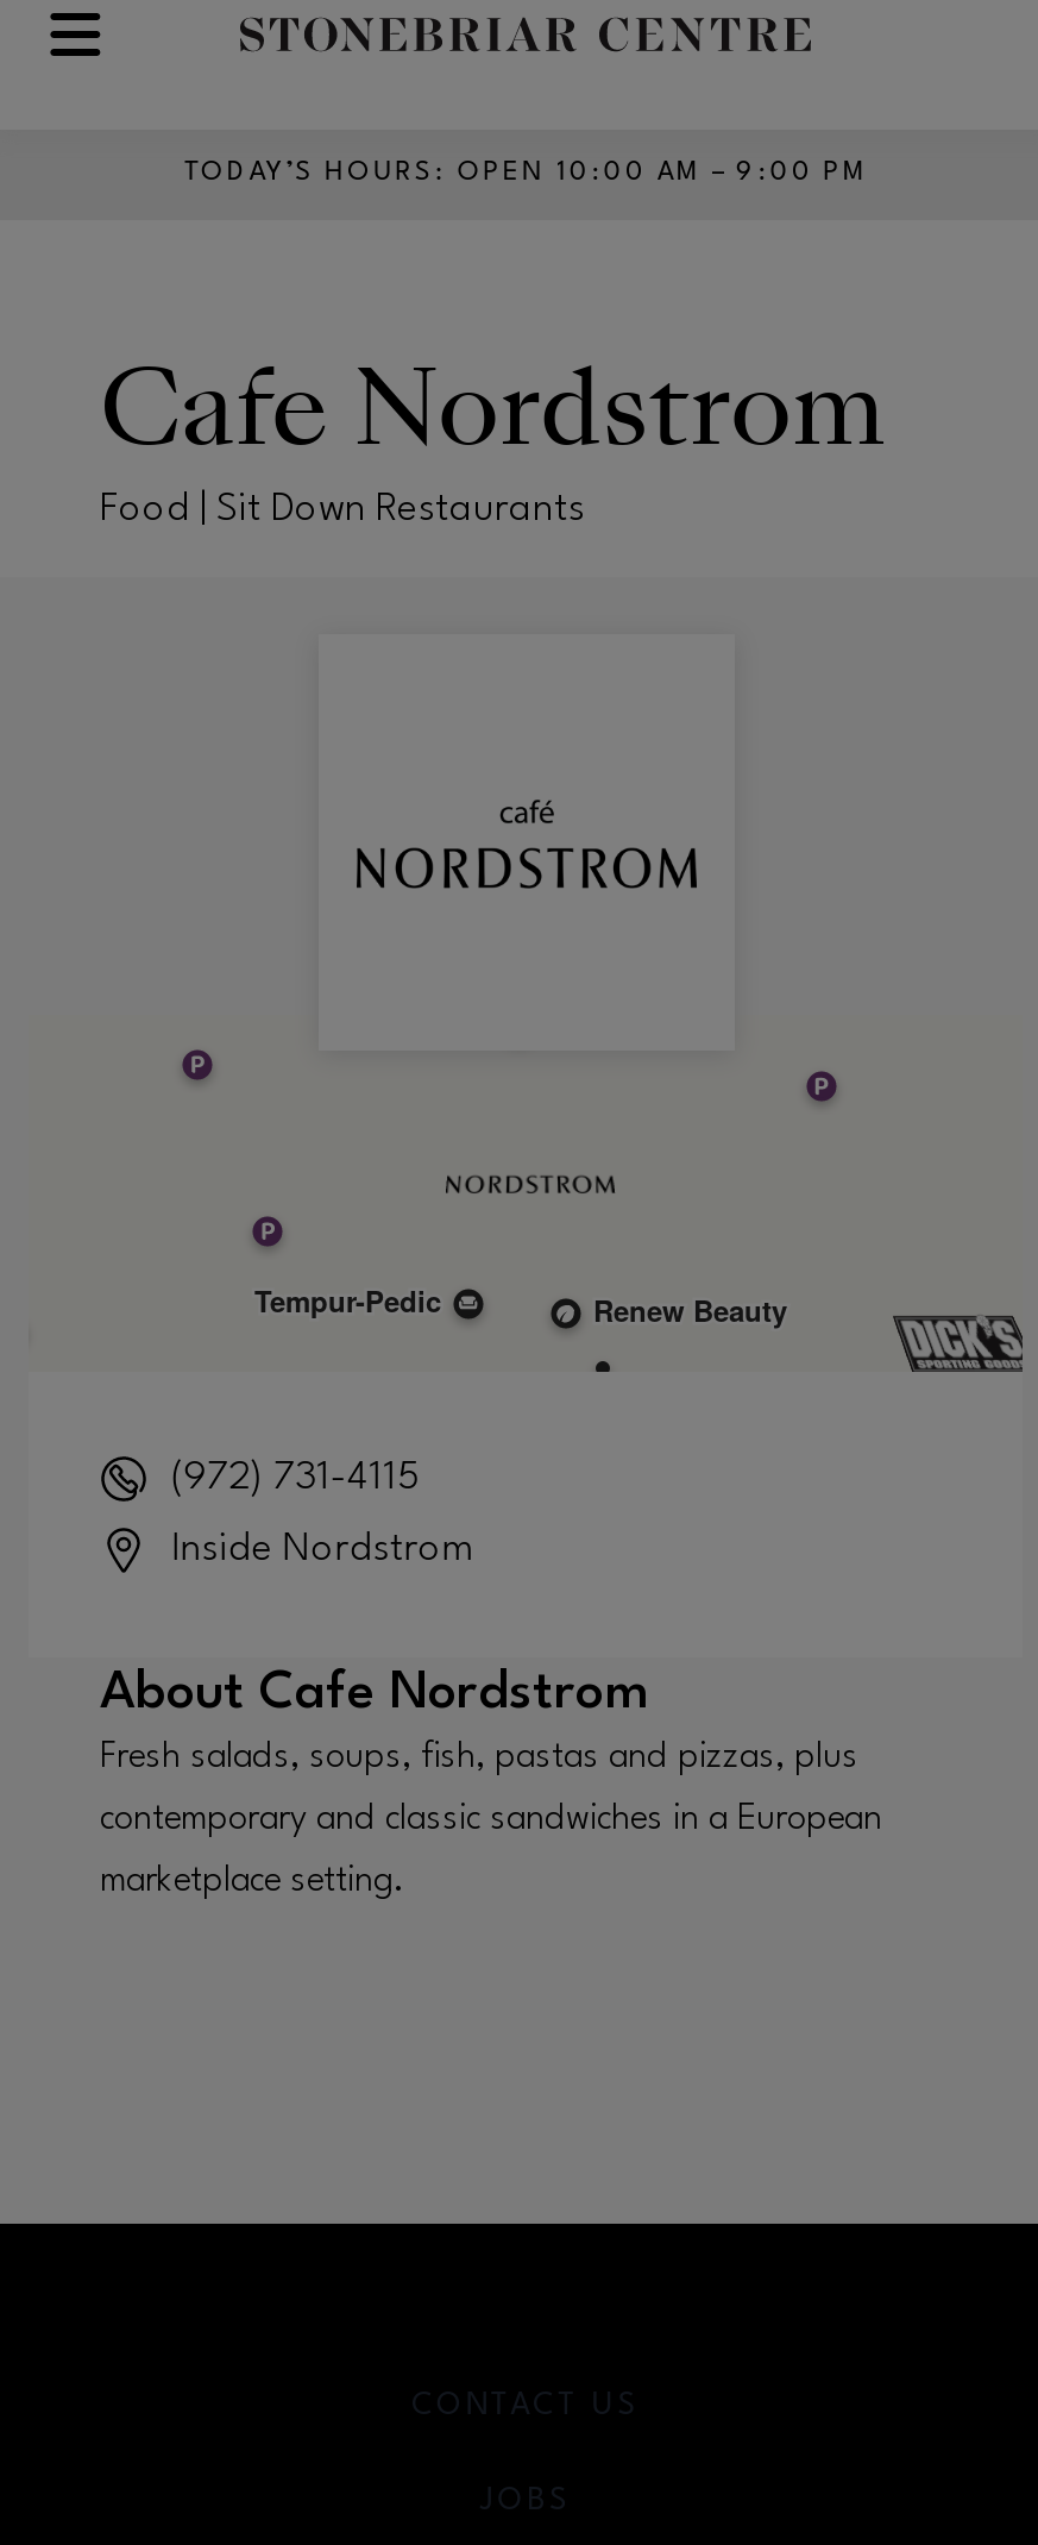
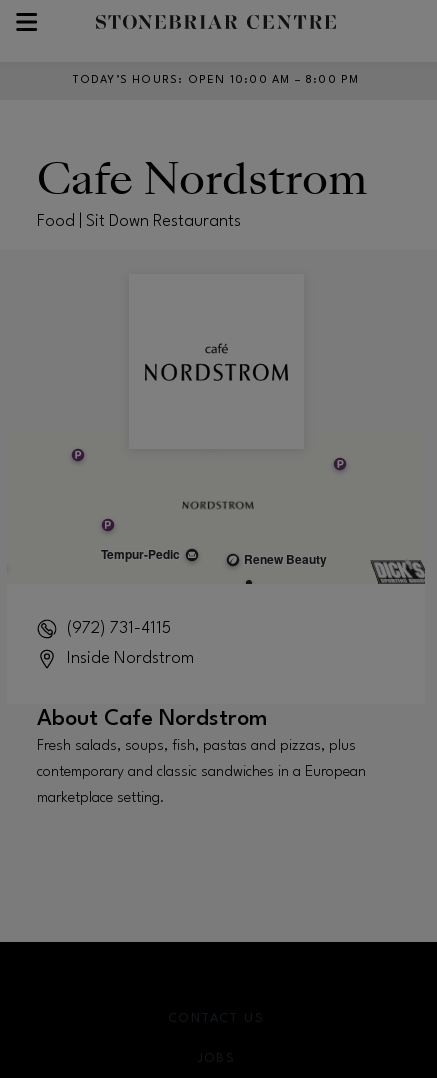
[184,161,867,187] TODAY’S HOURS: OPEN 10:00 AM – 9:00 PM -> [73,75,359,86] TODAY’S HOURS: OPEN 10:00 AM – 8:00 PM

